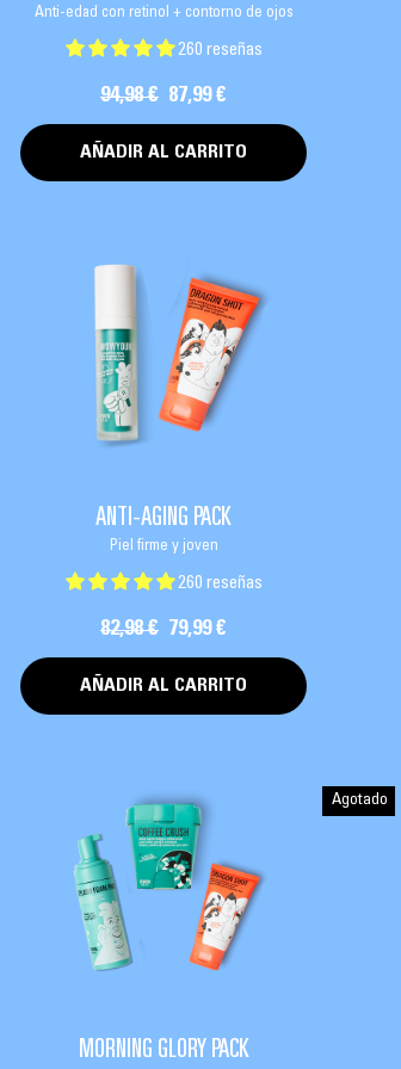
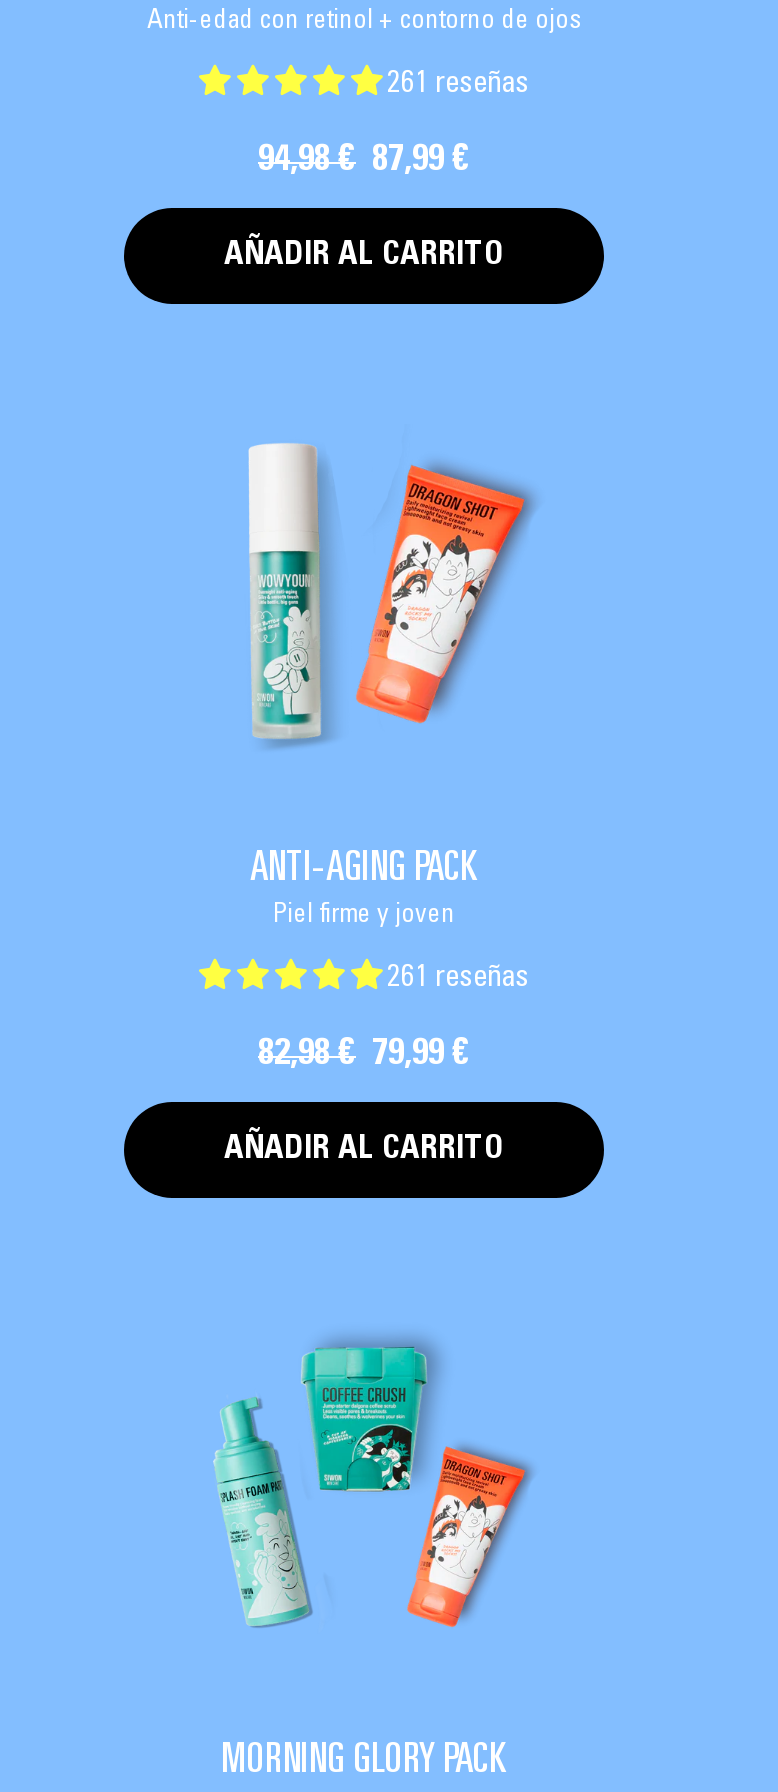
[177,41,262,59] 260 reseñas -> [387,69,529,99] 261 reseñas
[177,574,262,592] 260 reseñas -> [387,963,529,993] 261 reseñas
[332,792,388,808] Agotado -> none

